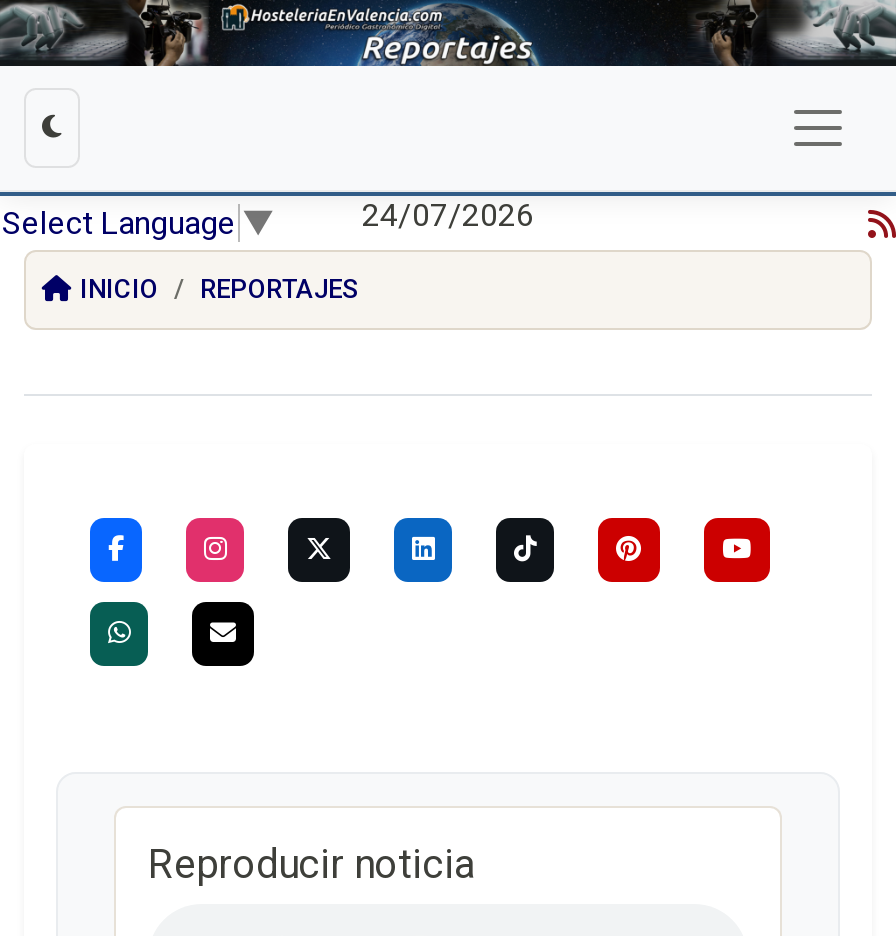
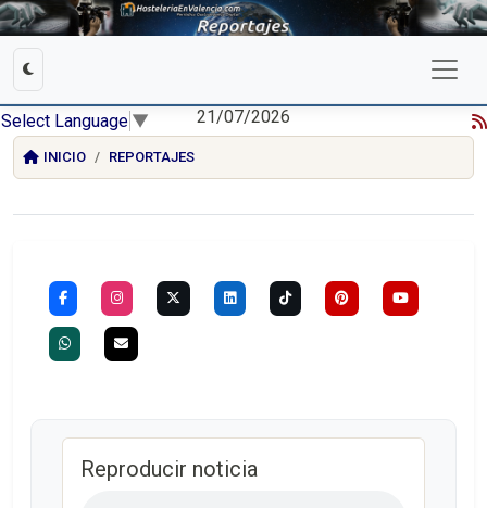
[362,196,534,234] 24/07/2026 -> [197,106,290,127] 21/07/2026

